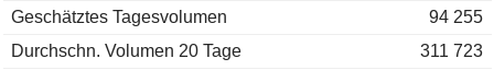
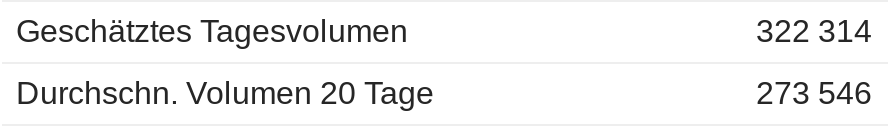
[429,8,483,26] 94 255 -> [756,14,872,48] 322 314
[420,42,483,60] 311 723 -> [756,76,872,110] 273 546

